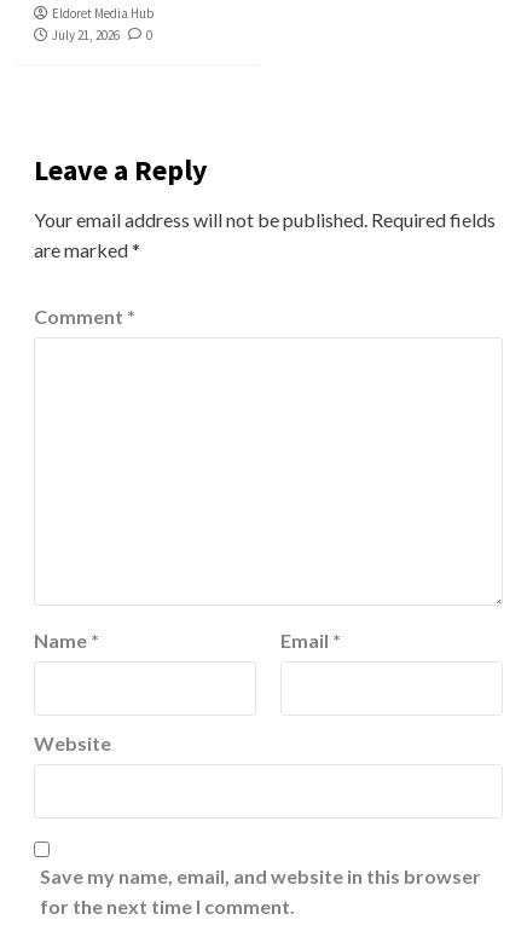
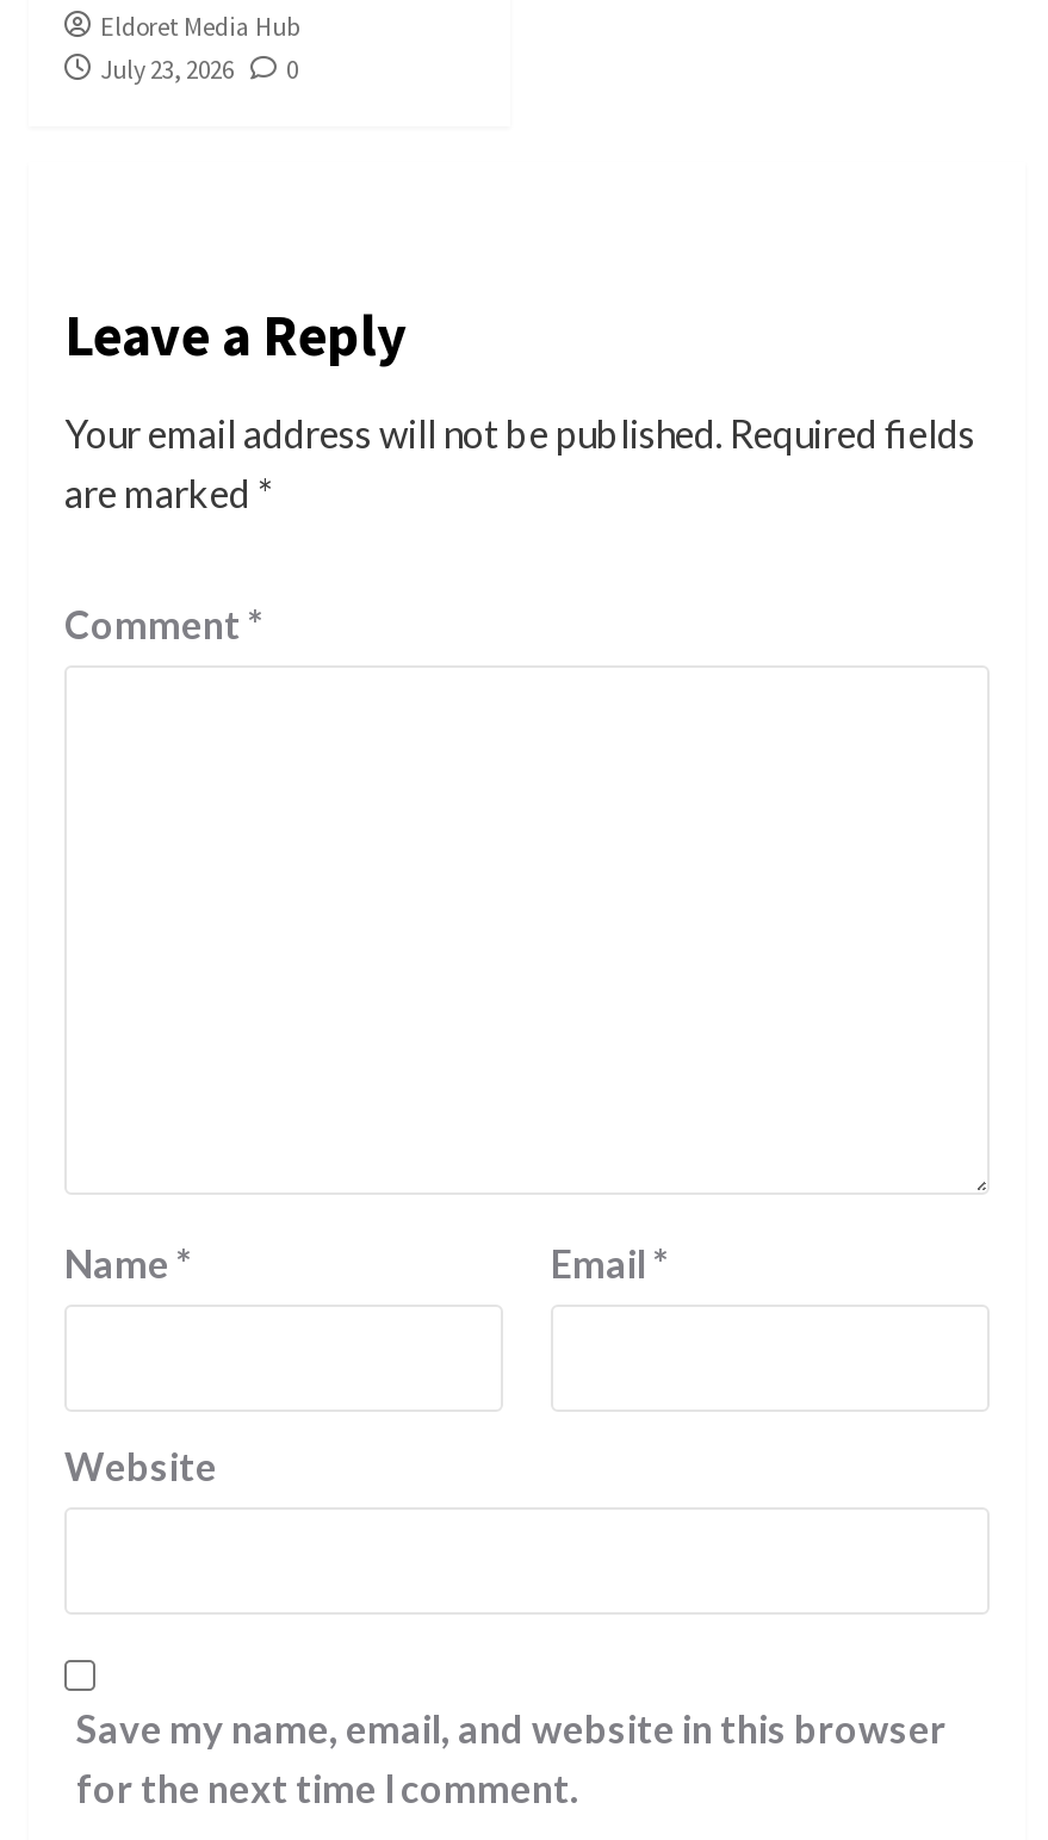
[52,27,152,44] July 21, 2026 0 -> [100,53,298,86] July 23, 2026 0

